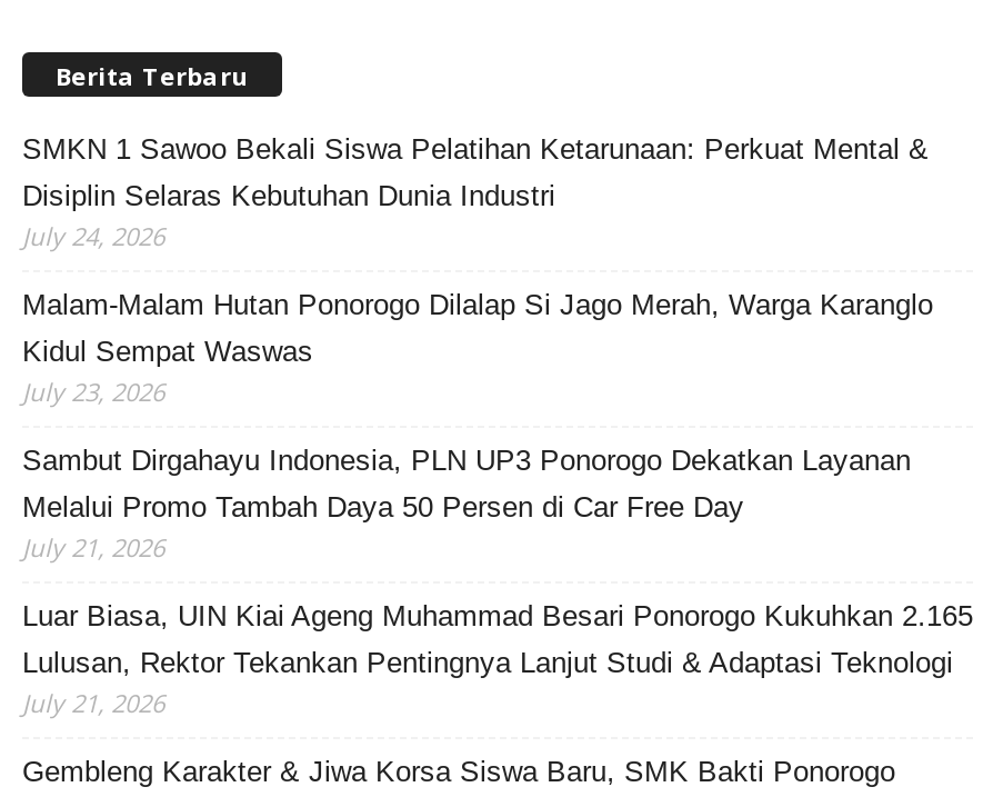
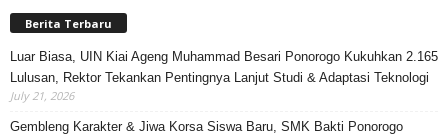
[22,131,933,563] SMKN 1 Sawoo Bekali Siswa Pelatihan Ketarunaan: Perkuat Mental & | Disiplin Selaras Kebutuhan Dunia Industri | July 24, 2026 | Malam-Malam Hutan Ponorogo Dilalap Si Jago Merah, Warga Karanglo | Kidul Sempat Waswas | July 23, 2026 | Sambut Dirgahayu Indonesia, PLN UP3 Ponorogo Dekatkan Layanan | Melalui Promo Tambah Daya 50 Persen di Car Free Day | July 21, 2026 -> none

